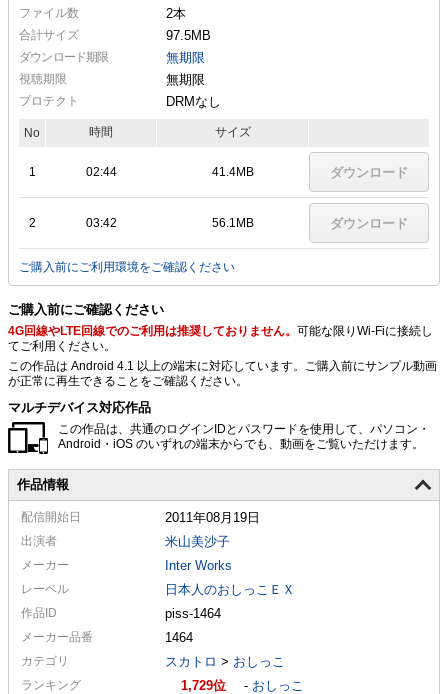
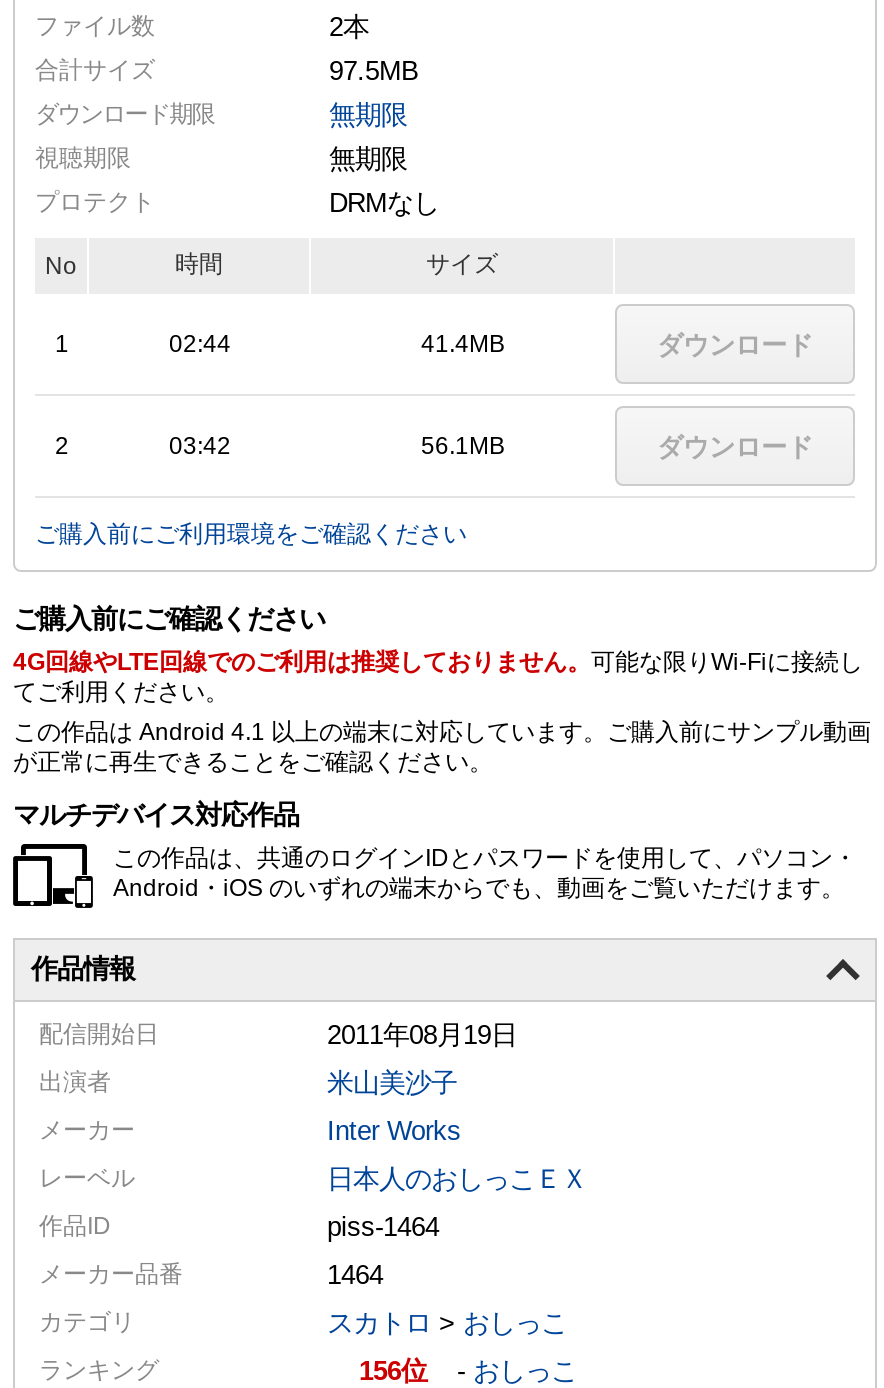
[181,678,304,693] 1,729 -おしっこ -> [359,1355,577,1385] 156 -おしっこ

